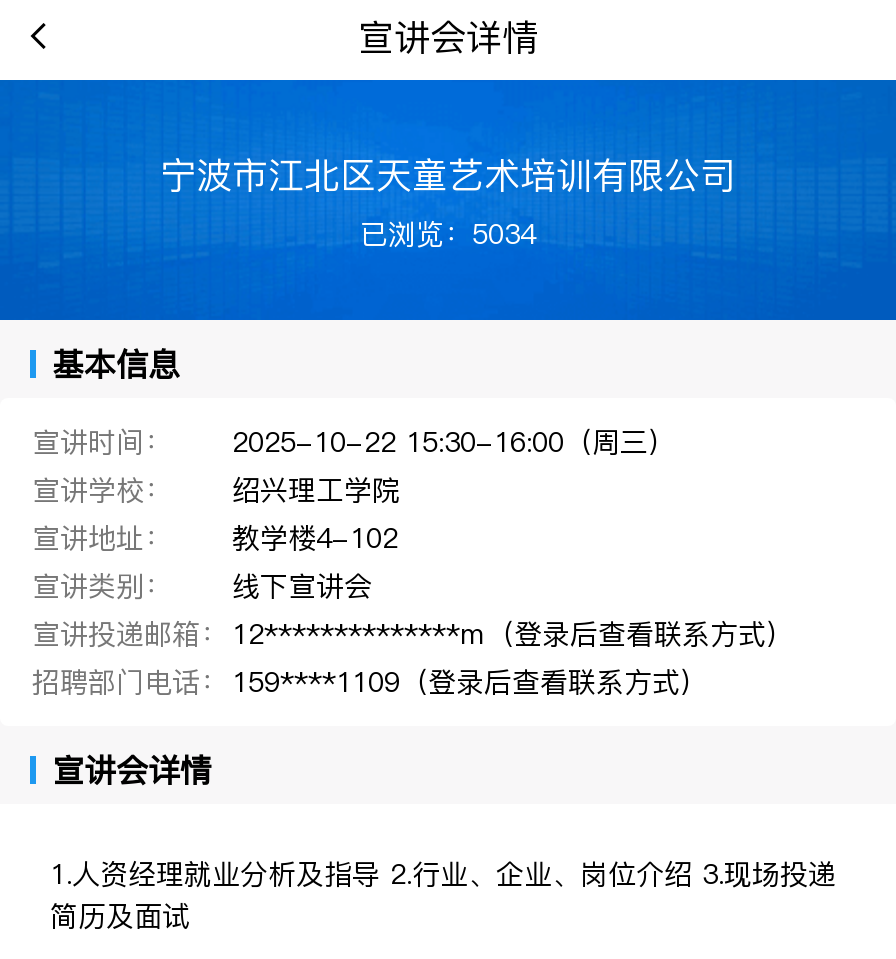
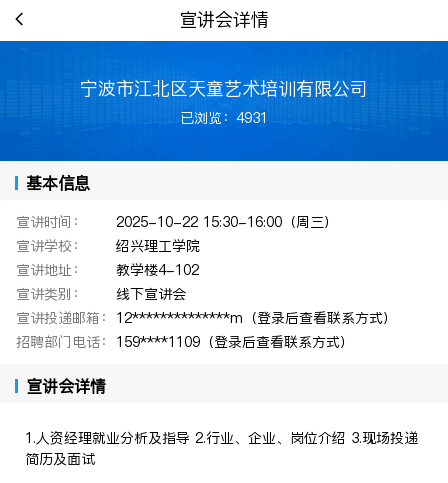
[360,214,536,254] 已浏览：5034 -> [180,108,268,128] 已浏览：4931

